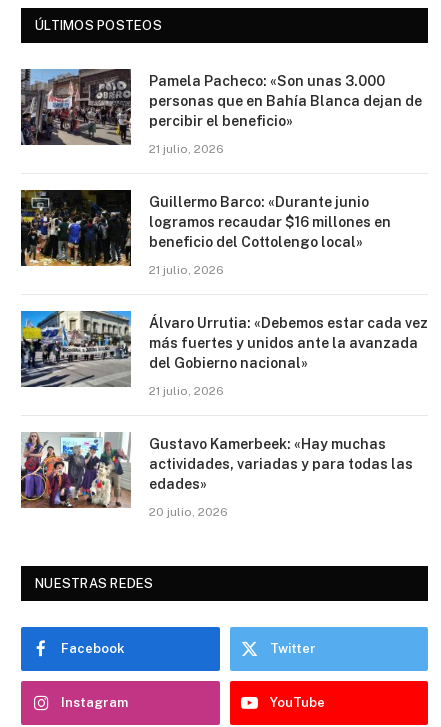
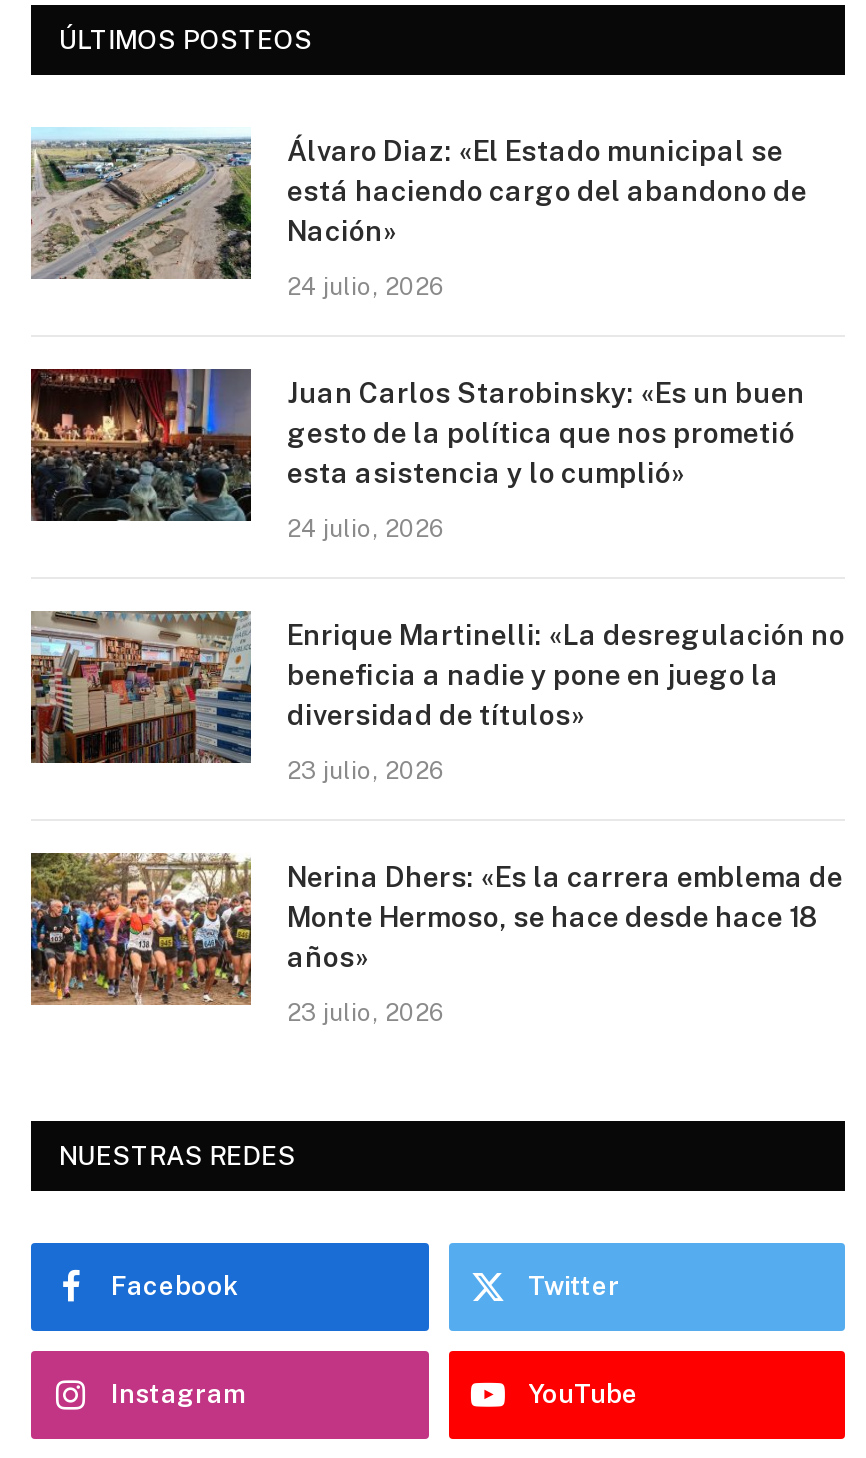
[20,68,422,145] [image] | Pamela Pacheco: «Son unas 3.000 | personas que en Bahía Blanca dejan de | percibir el beneficio» -> [31,128,807,280] [image] | Álvaro Diaz: «El Estado municipal se | está haciendo cargo del abandono de | Nación»
[149,142,224,156] 21 julio, 2026 -> [287,273,445,301] 24 julio, 2026
[20,189,391,267] [image] | Guillermo Barco: «Durante junio | logramos recaudar $16 millones en | beneficio del Cottolengo local» -> [29,366,805,524] [image] | Juan Carlos Starobinsky: «Es un buen | gesto de la política que nos prometió | esta asistencia y lo cumplió»
[149,263,224,277] 21 julio, 2026 -> [287,515,445,543] 24 julio, 2026
[20,310,428,388] [image] | Álvaro Urrutia: «Debemos estar cada vez | más fuertes y unidos ante la avanzada | del Gobierno nacional» -> [29,610,845,764] [image] | Enrique Martinelli: «La desregulación no | beneficia a nadie y pone en juego la | diversidad de títulos»
[149,384,224,398] 21 julio, 2026 -> [287,757,445,785] 23 julio, 2026
[20,432,413,508] [image] | Gustavo Kamerbeek: «Hay muchas | actividades, variadas y para todas las | edades» -> [31,852,843,1004] [image] | Nerina Dhers: «Es la carrera emblema de | Monte Hermoso, se hace desde hace 18 | años»
[149,505,228,519] 20 julio, 2026 -> [287,999,445,1027] 23 julio, 2026

